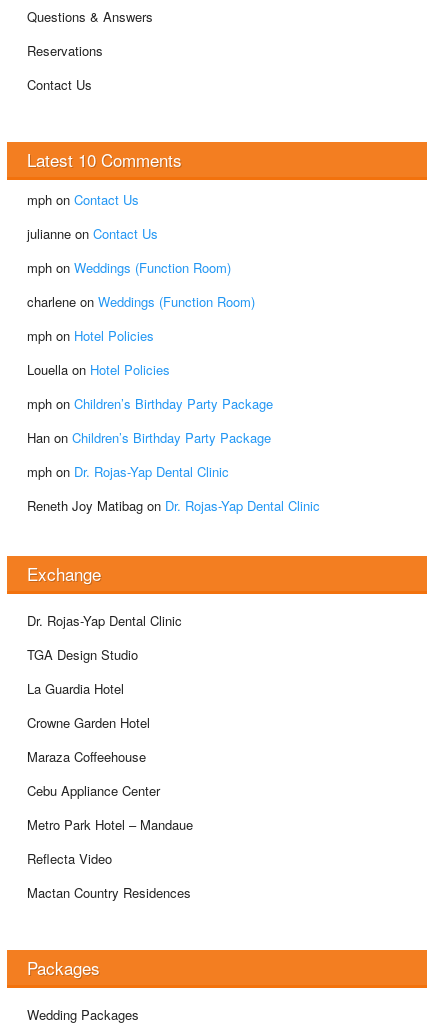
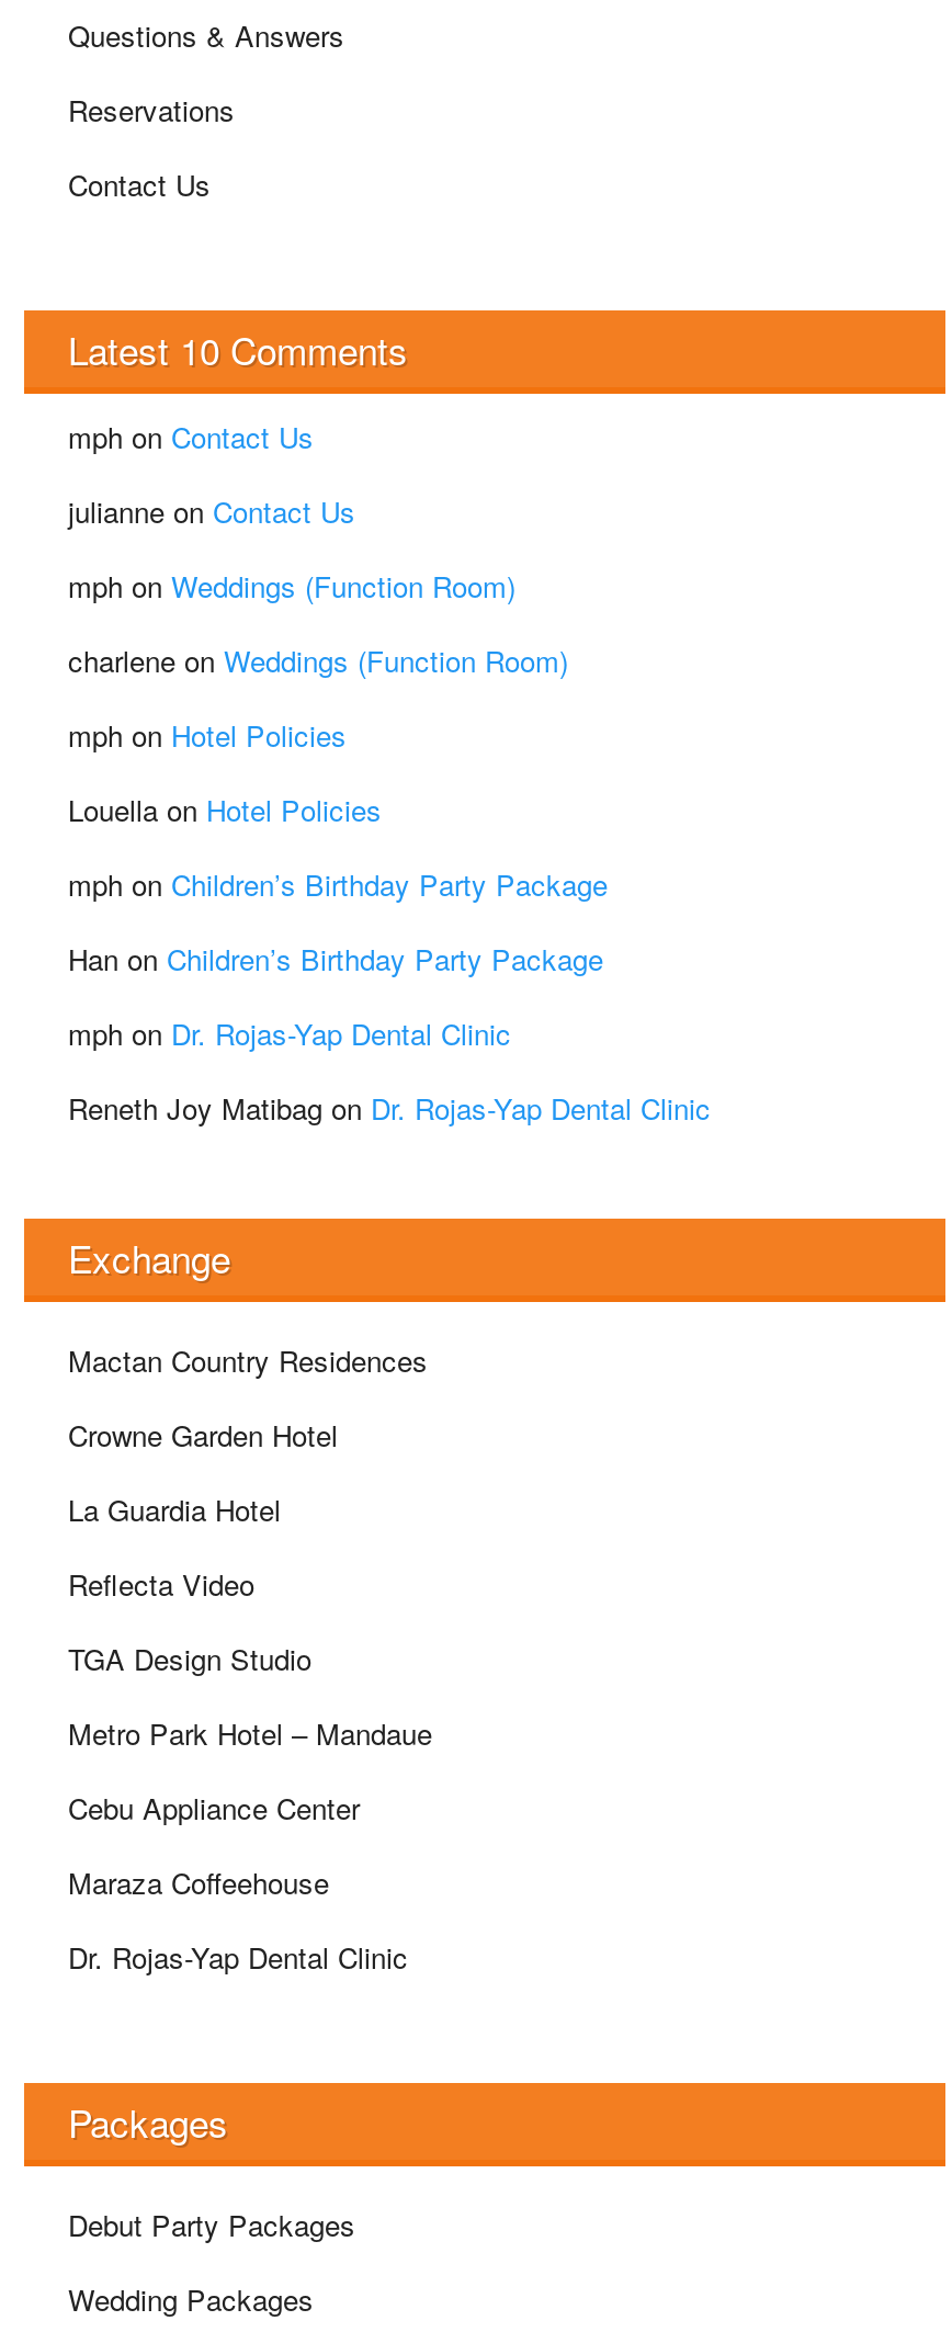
moved [27,611,182,630] -> [68,1936,408,1978]: Dr. Rojas-Yap Dental Clinic
moved [27,645,193,902] -> [68,1340,432,1904]: TGA Design Studio | La Guardia Hotel | Crowne Garden Hotel | Maraza Coffeehouse | Cebu Appliance Center | Metro Park Hotel – Mandaue | Reflecta Video | Mactan Country Residences
none -> [68,2204,355,2246] Debut Party Packages

